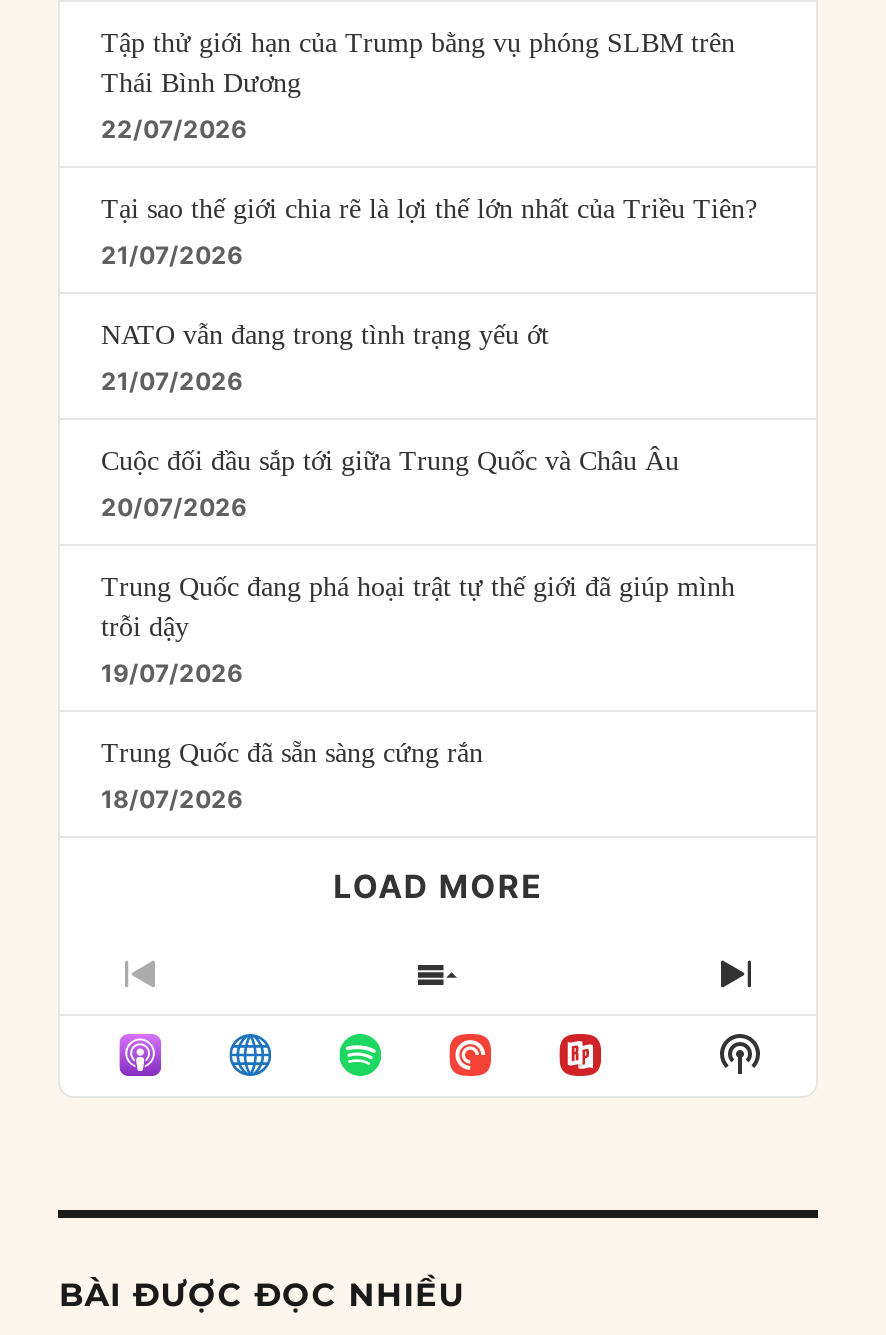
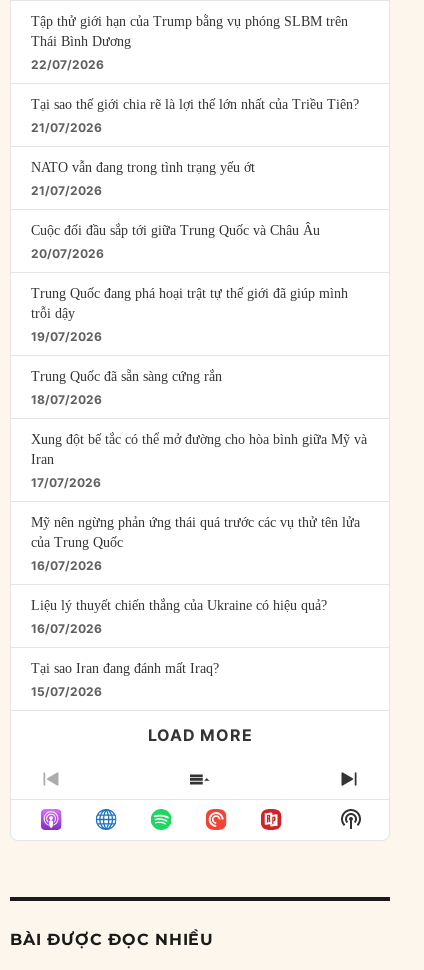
none -> [31,432,367,699] Xung đột bế tắc có thể mở đường cho hòa bình giữa Mỹ và | Iran | 17/07/2026 | Mỹ nên ngừng phản ứng thái quá trước các vụ thử tên lửa | của Trung Quốc | 16/07/2026 | Liệu lý thuyết chiến thắng của Ukraine có hiệu quả? | 16/07/2026 | Tại sao Iran đang đánh mất Iraq? | 15/07/2026

